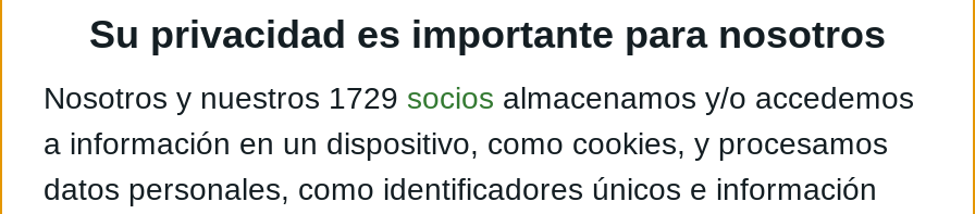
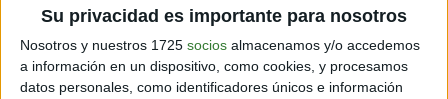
[44,80,914,115] Nosotros y nuestros 1729 socios almacenamos y/o accedemos -> [20,37,420,53] Nosotros y nuestros 1725 socios almacenamos y/o accedemos

